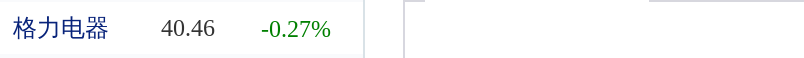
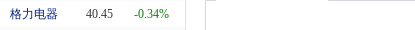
[161,14,215,42] 40.46 -> [86,7,113,21] 40.45
[261,14,331,42] -0.27% -> [134,7,169,21] -0.34%

